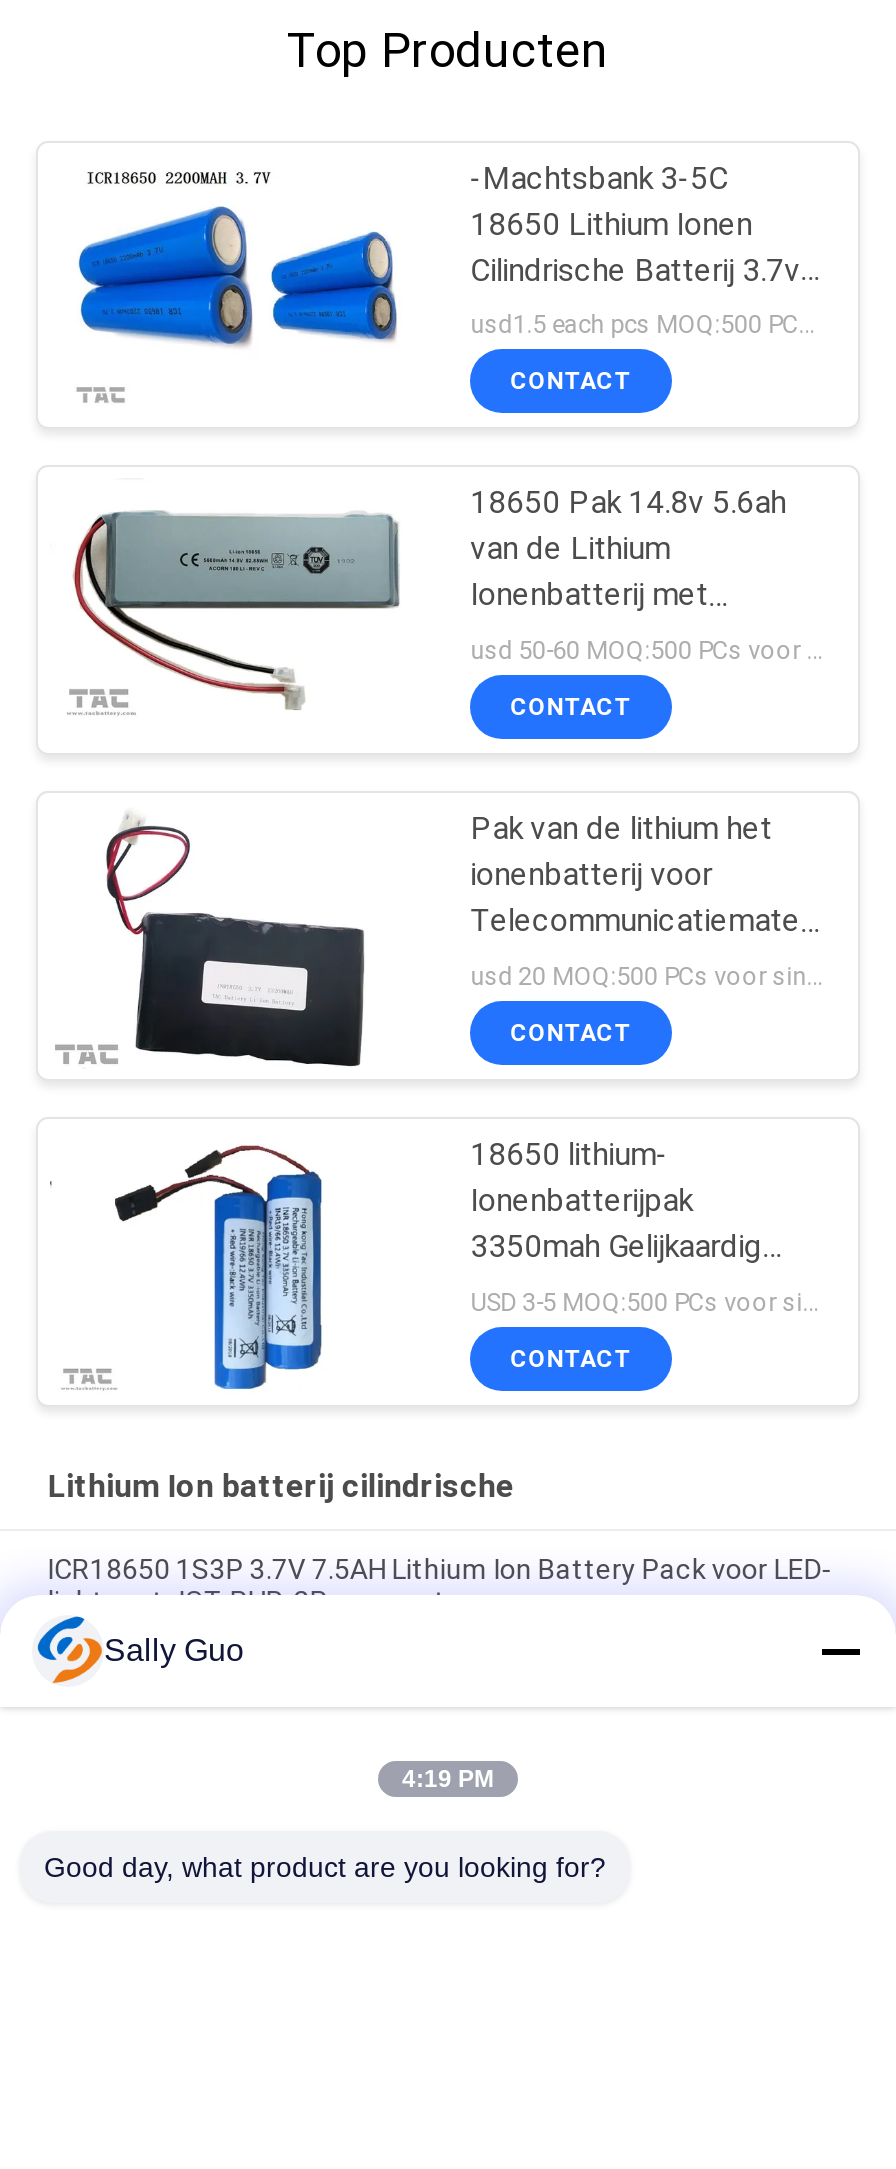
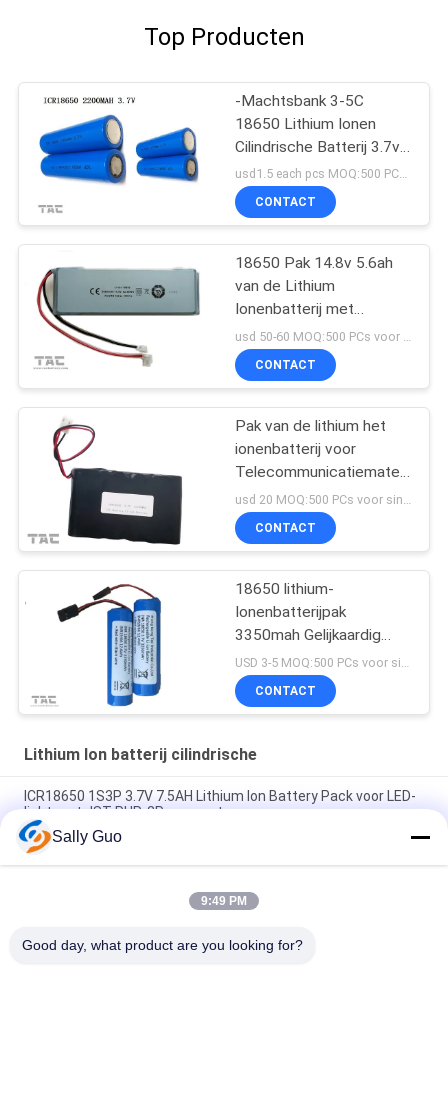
[402,1765,494,1793] 4:19 PM -> [201,894,247,908] 9:49 PM

